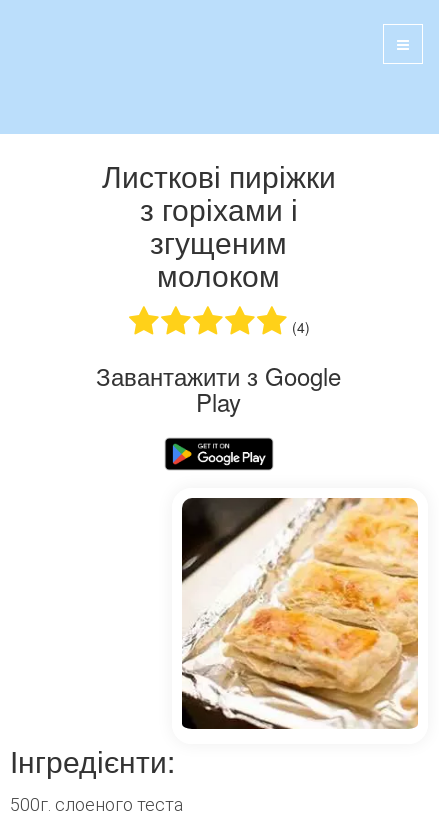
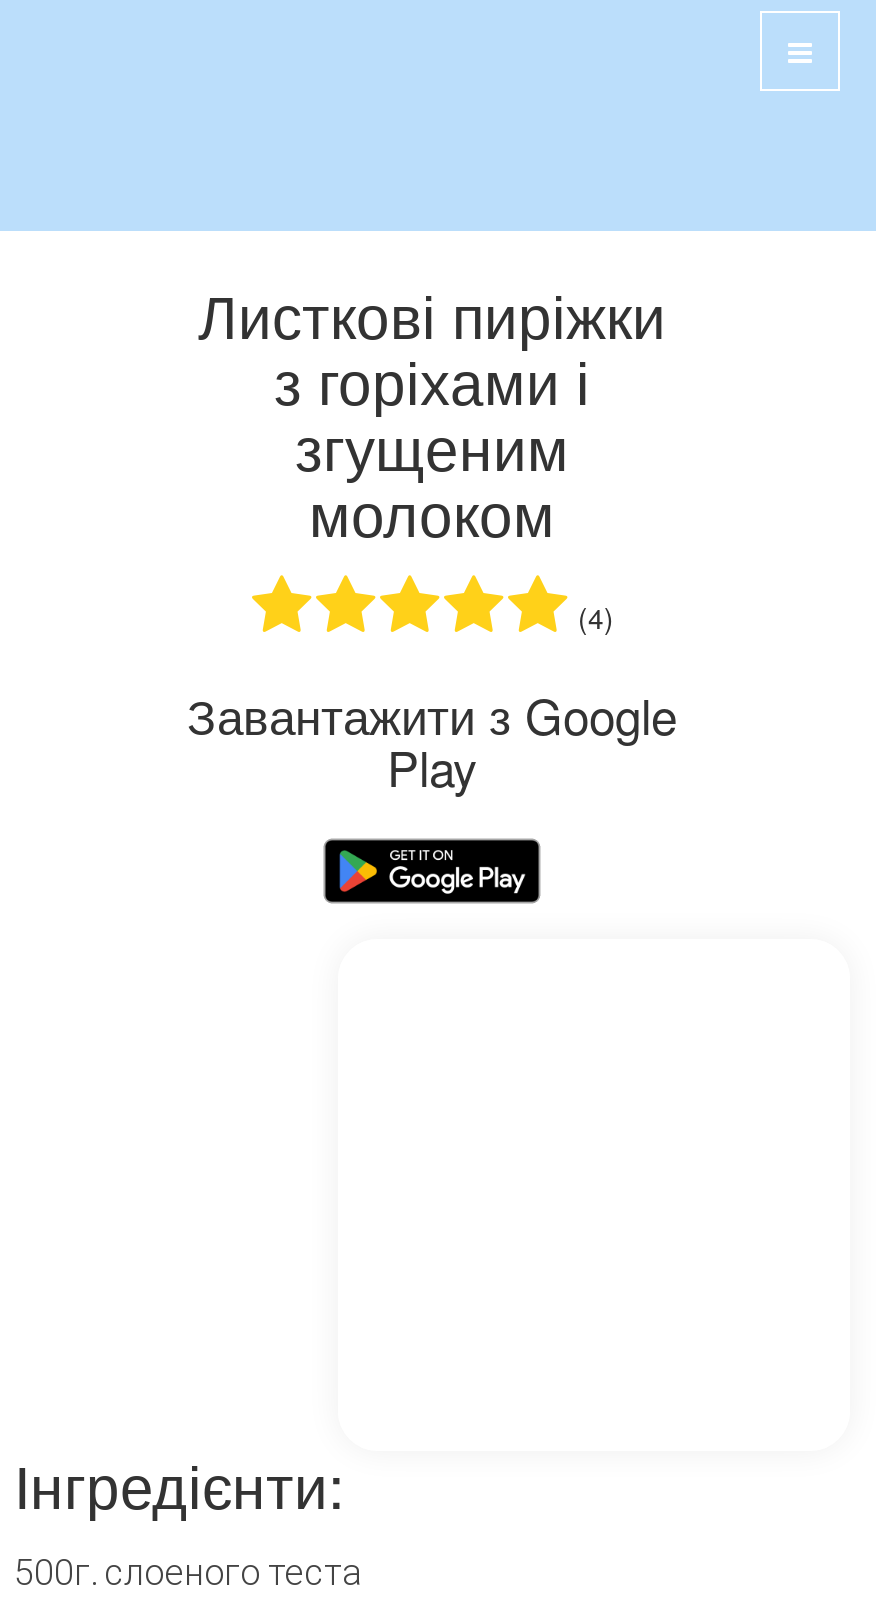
[181,497,419,730] [image] -> none

